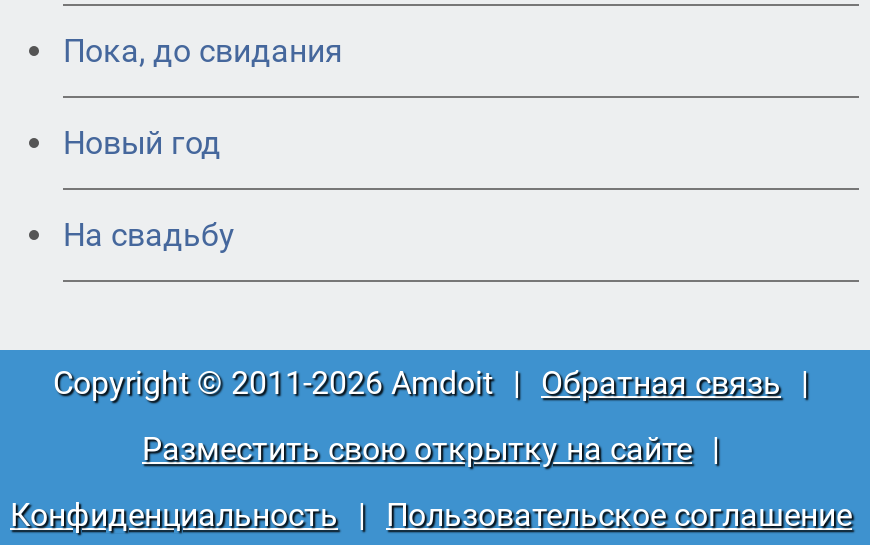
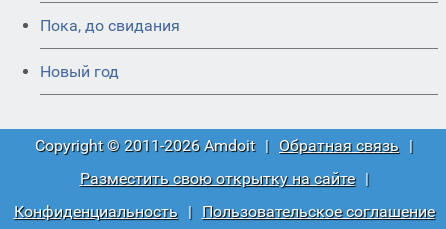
[63,216,235,254] На свадьбу -> none

